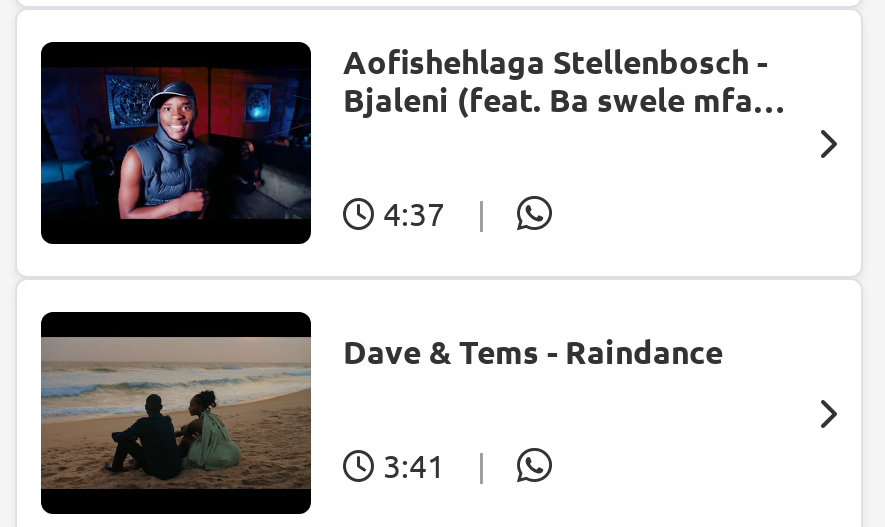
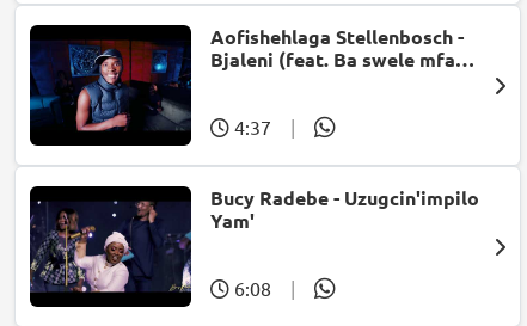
[39,330,723,518] [image] | Dave & Tems - Raindance -> [29,186,479,319] [image] | Bucy Radebe - Uzugcin'impilo | Yam'
[383,444,445,484] 3:41 -> [234,276,271,300] 6:08

